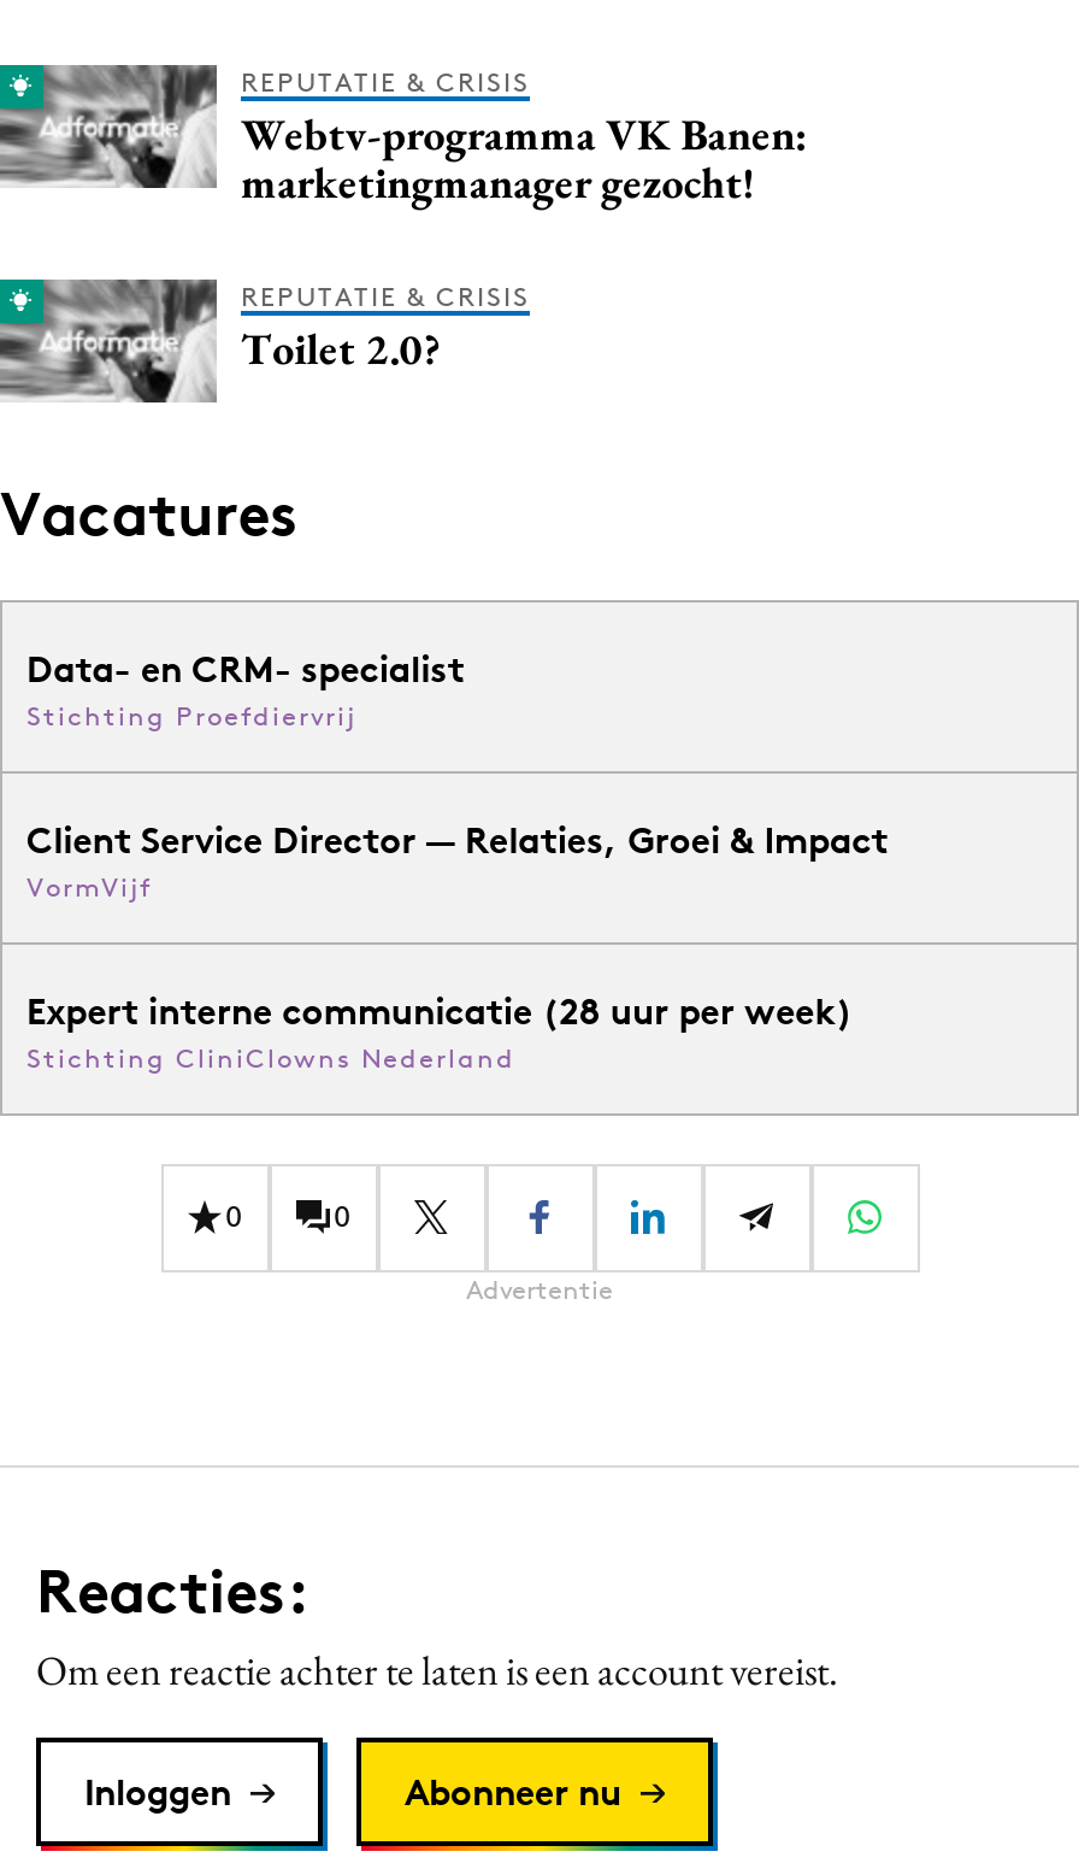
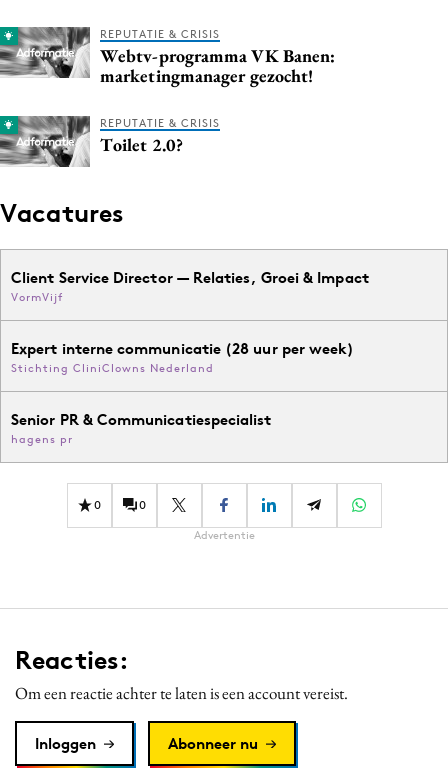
[26,646,464,732] Data- en CRM- specialist | Stichting Proefdiervrij -> none
moved [26,817,888,1075] -> [11,268,369,375]: Client Service Director — Relaties, Groei & Impact | VormVijf | Expert interne communicatie (28 uur per week) | Stichting CliniClowns Nederland
none -> [11,410,272,446] Senior PR & Communicatiespecialist | hagens pr

